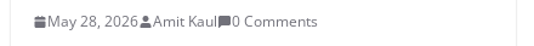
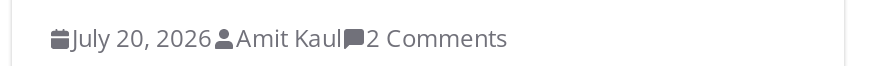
[47,11,138,31] May 28, 2026 -> [72,22,212,56] July 20, 2026
[232,11,318,31] 0 Comments -> [366,22,508,56] 2 Comments

